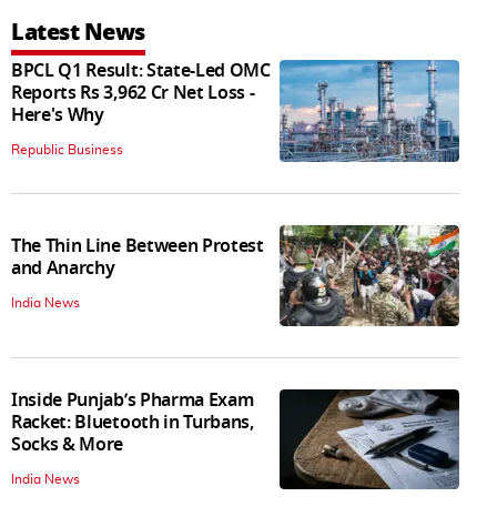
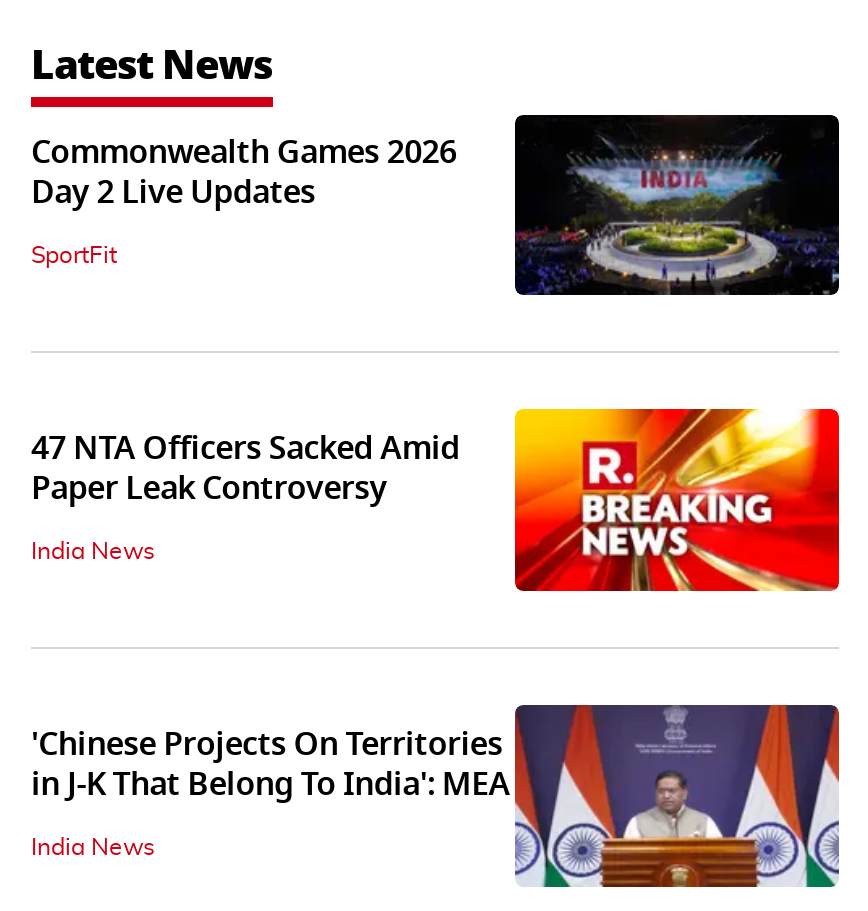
[11,58,460,163] [image] | BPCL Q1 Result: State-Led OMC | Reports Rs 3,962 Cr Net Loss - | Here's Why -> [31,112,841,296] [image] | Commonwealth Games 2026 | Day 2 Live Updates
[11,143,123,157] Republic Business -> [31,243,117,267] SportFit
[11,224,460,327] [image] | The Thin Line Between Protest | and Anarchy -> [31,406,841,592] [image] | 47 NTA Officers Sacked Amid | Paper Leak Controversy
[11,387,460,501] [image] | Inside Punjab’s Pharma Exam | Racket: Bluetooth in Turbans, | Socks & More -> [31,702,841,888] [image] | 'Chinese Projects On Territories | in J-K That Belong To India': MEA

